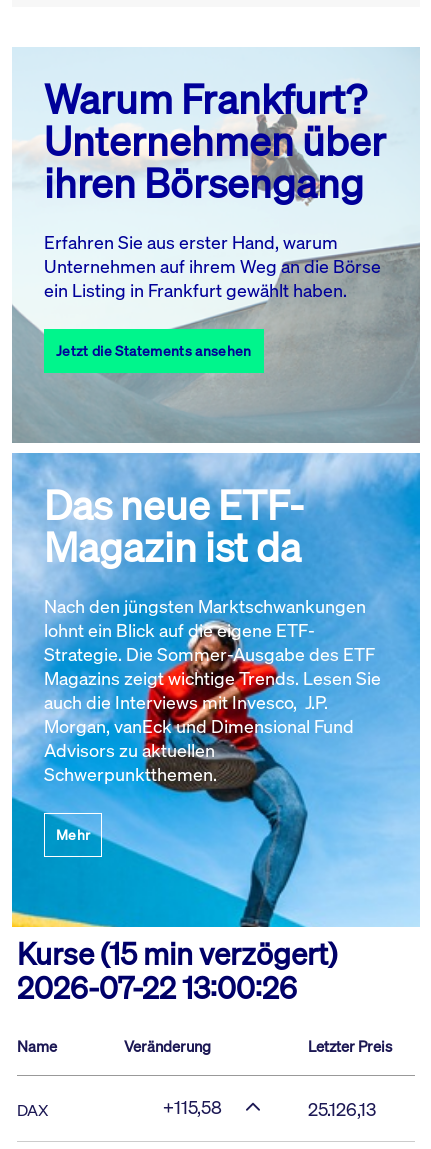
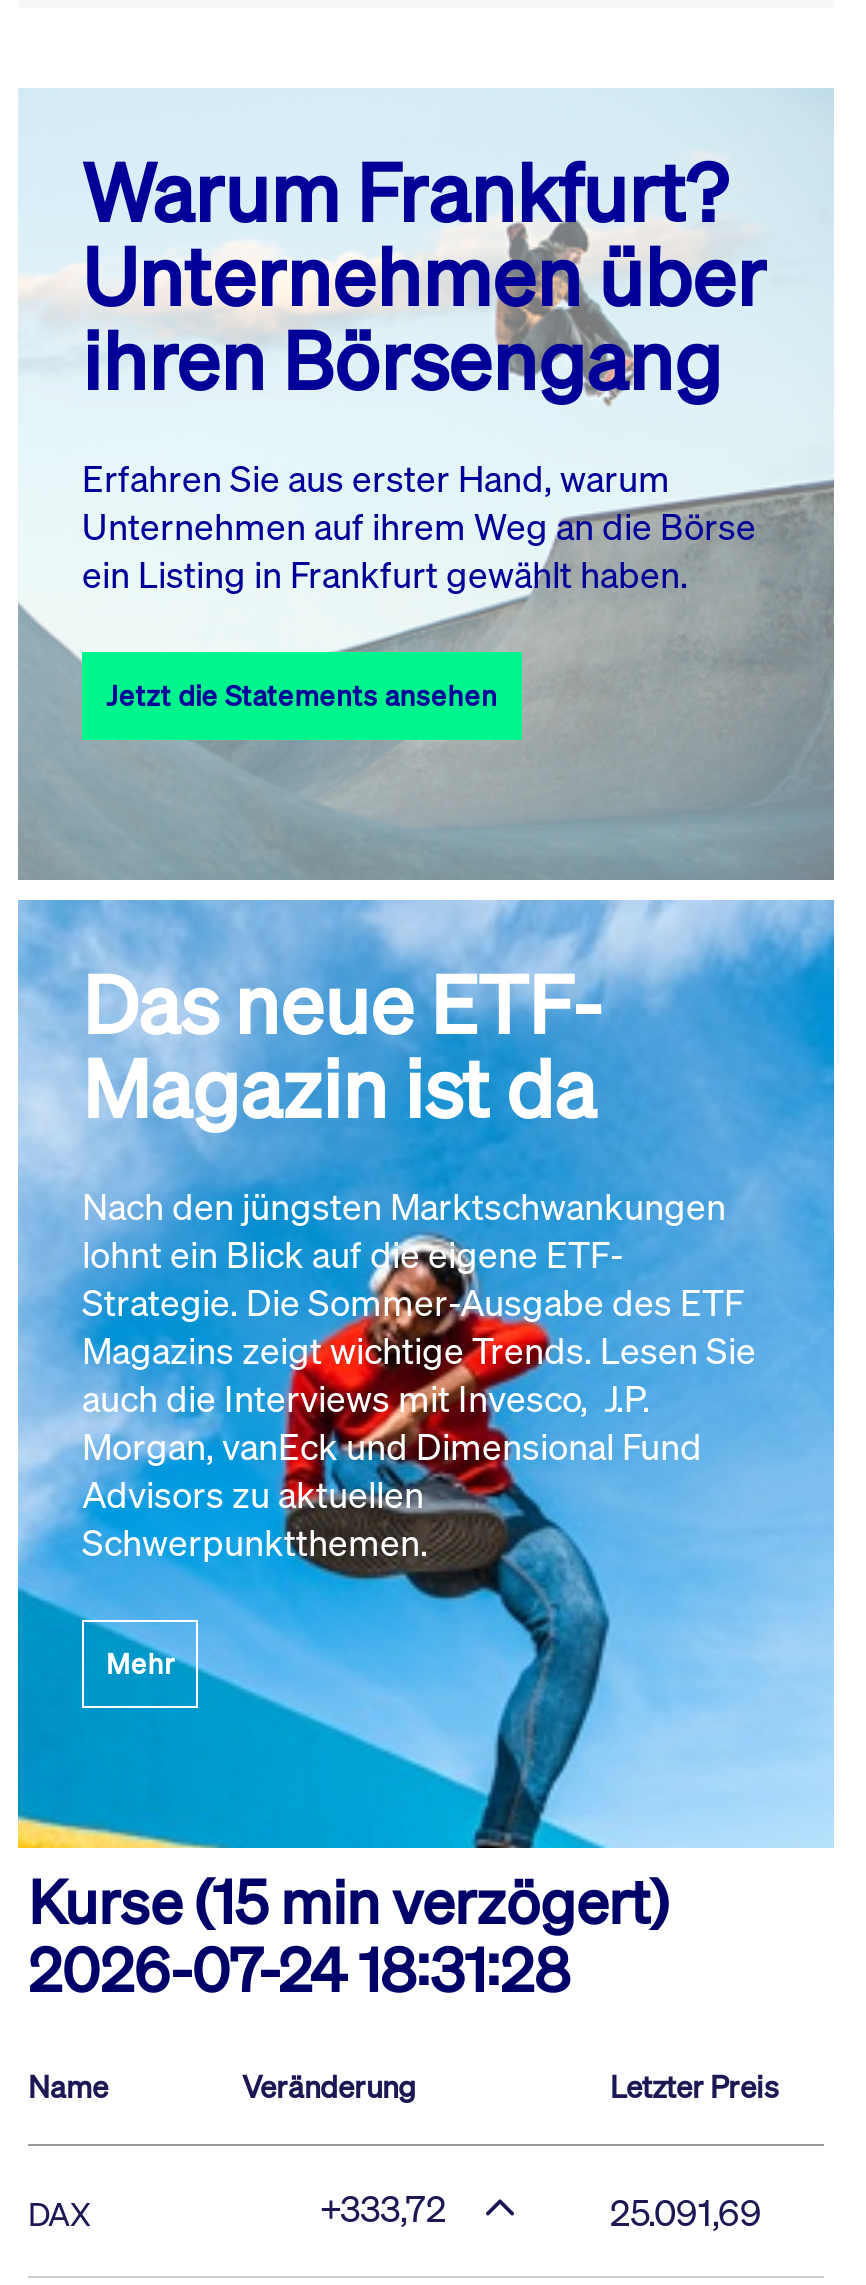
[17,968,297,1008] 2026-07-22 13:00:26 -> [28,1930,570,2010] 2026-07-24 18:31:28
[163,1095,222,1119] +115,58 -> [320,2184,446,2232] +333,72
[308,1097,376,1121] 25.126,13 -> [610,2188,762,2236] 25.091,69

